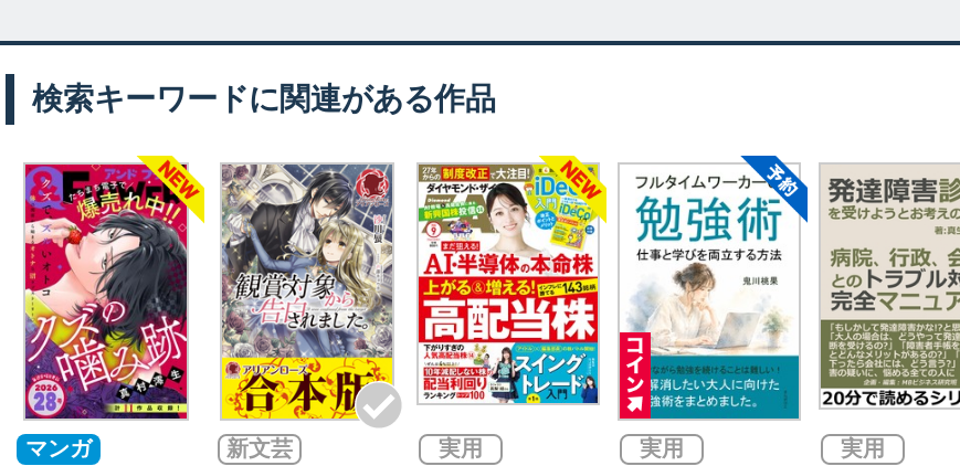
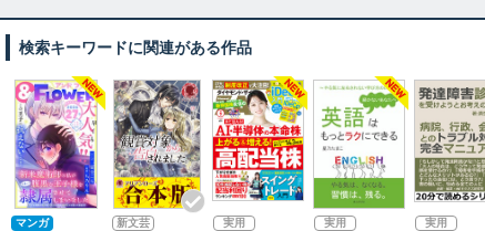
[23,152,202,422] [image] -> [14,75,102,209] [image]
[618,152,810,422] [image] -> [313,75,410,209] [image]

